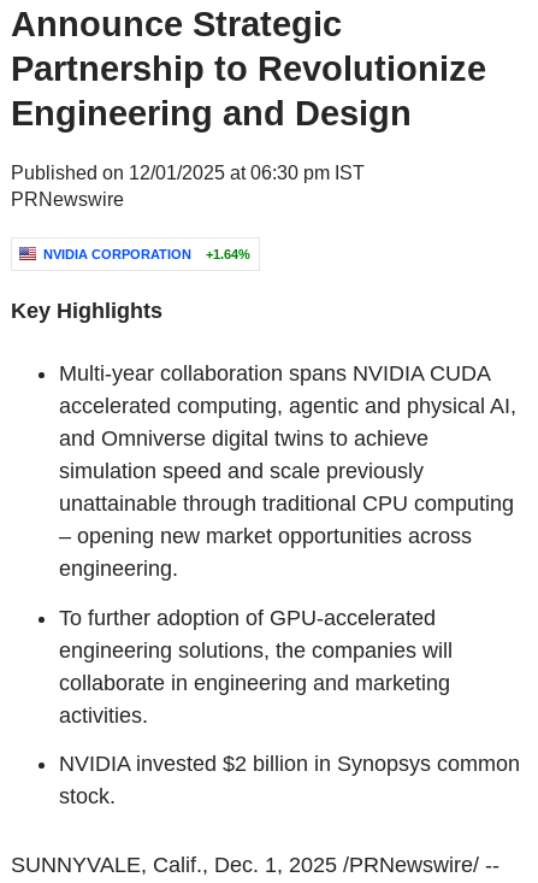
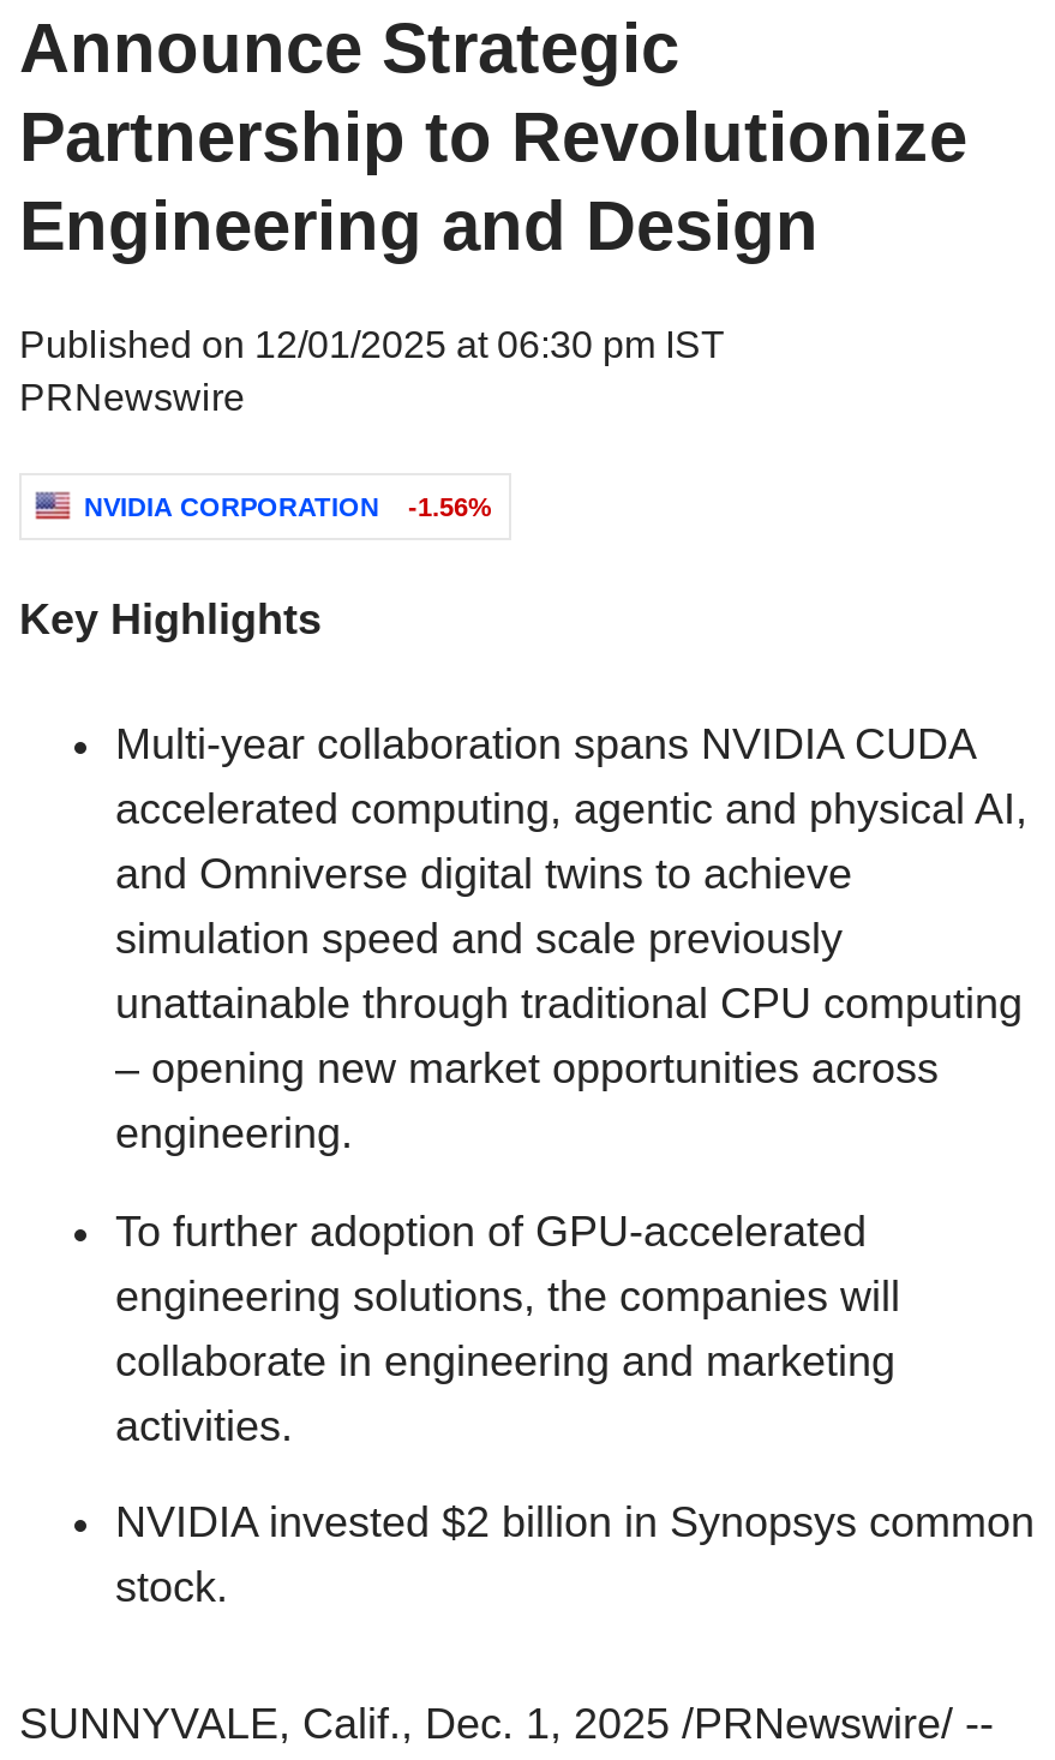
[43,247,250,261] NVIDIA CORPORATION +1.64% -> [84,492,492,521] NVIDIA CORPORATION -1.56%

